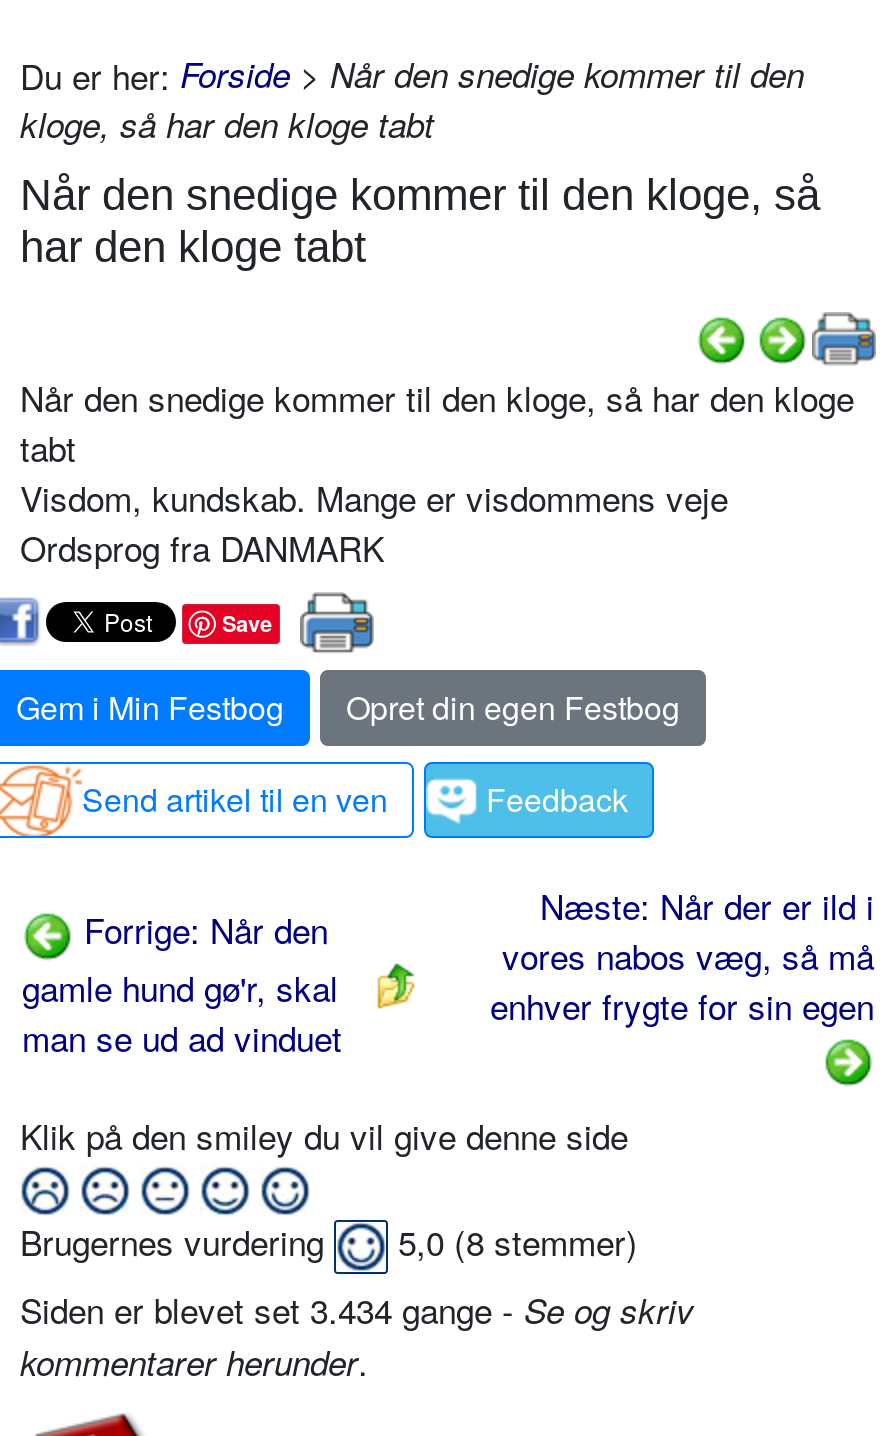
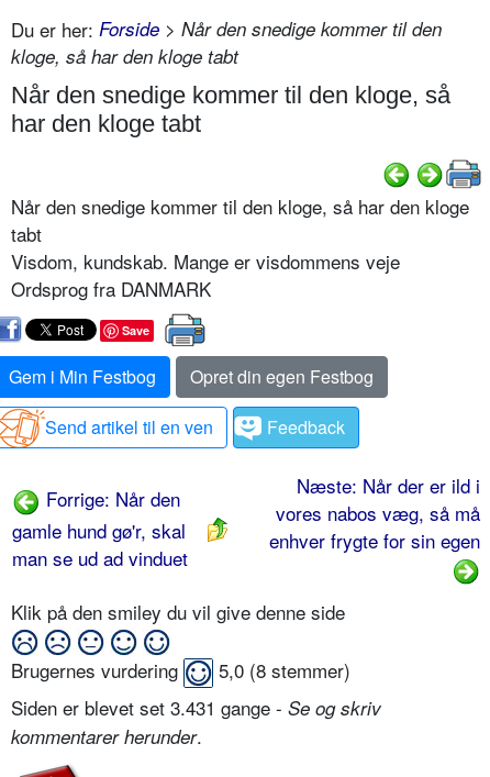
[20,1284,694,1334] Siden er blevet set 3.434 gange - Se og skriv -> [11,694,381,721] Siden er blevet set 3.431 gange - Se og skriv

